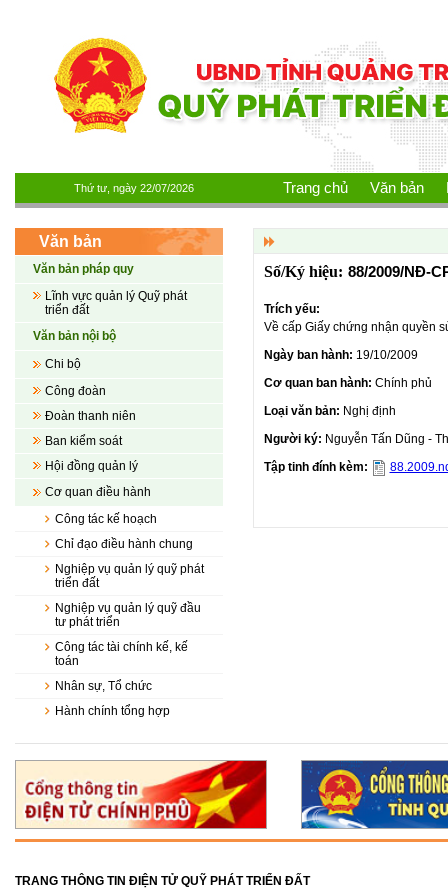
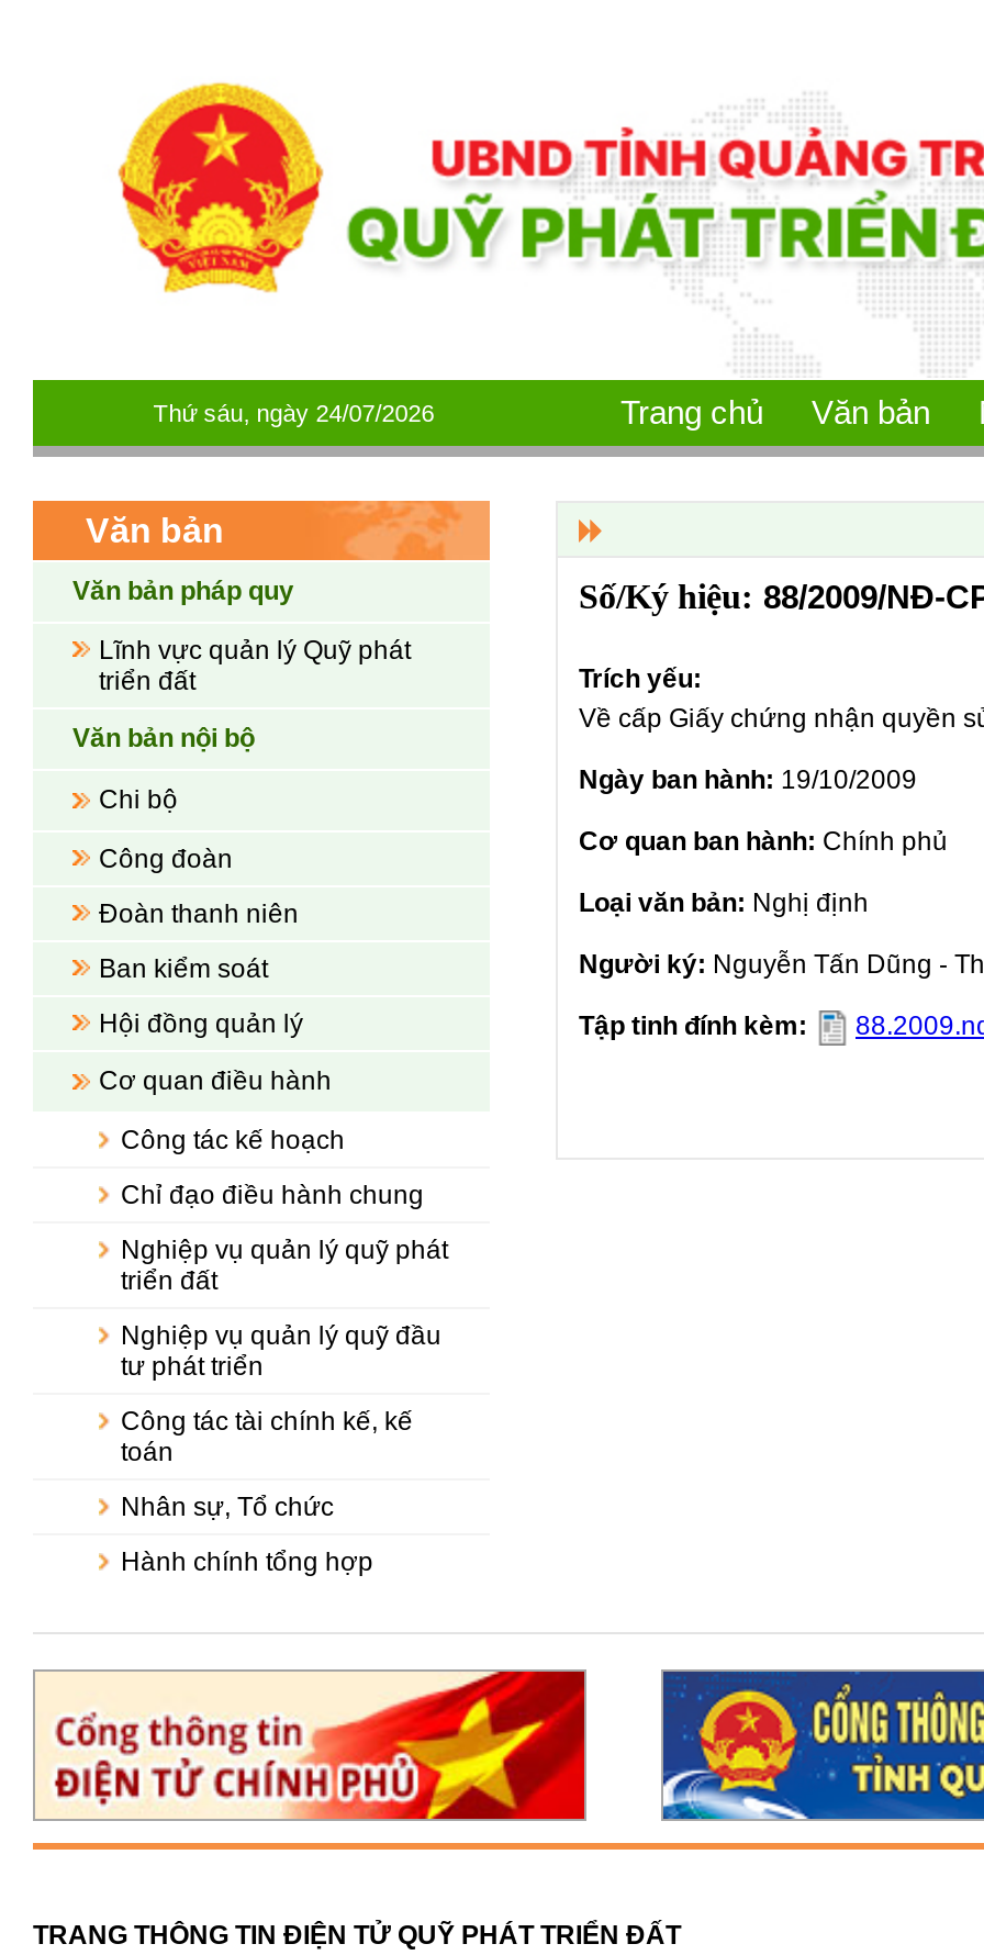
[74,182,194,194] Thứ tư, ngày 22/07/2026 -> [153,400,434,426] Thứ sáu, ngày 24/07/2026

